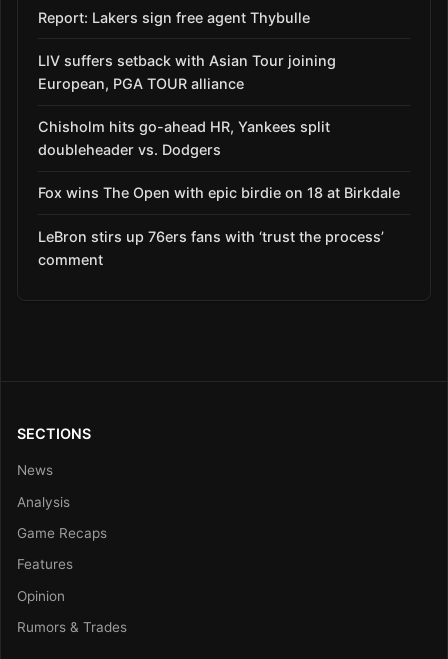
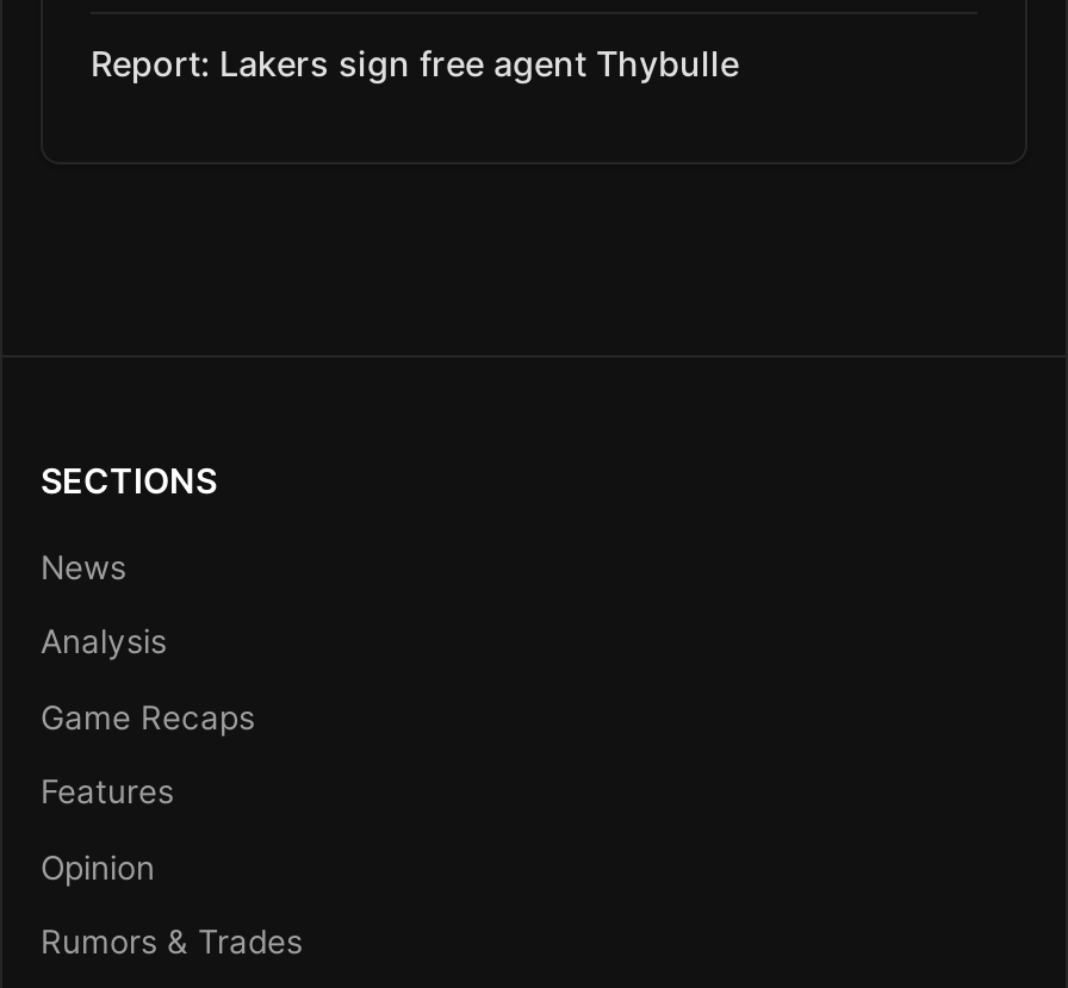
[38,52,400,268] LIV suffers setback with Asian Tour joining | European, PGA TOUR alliance | Chisholm hits go-ahead HR, Yankees split | doubleheader vs. Dodgers | Fox wins The Open with epic birdie on 18 at Birkdale | LeBron stirs up 76ers fans with ‘trust the process’ | comment -> none

